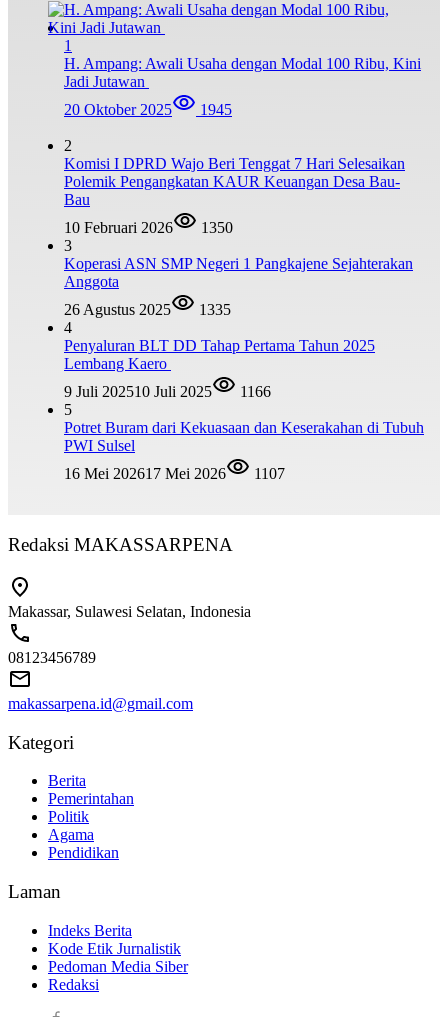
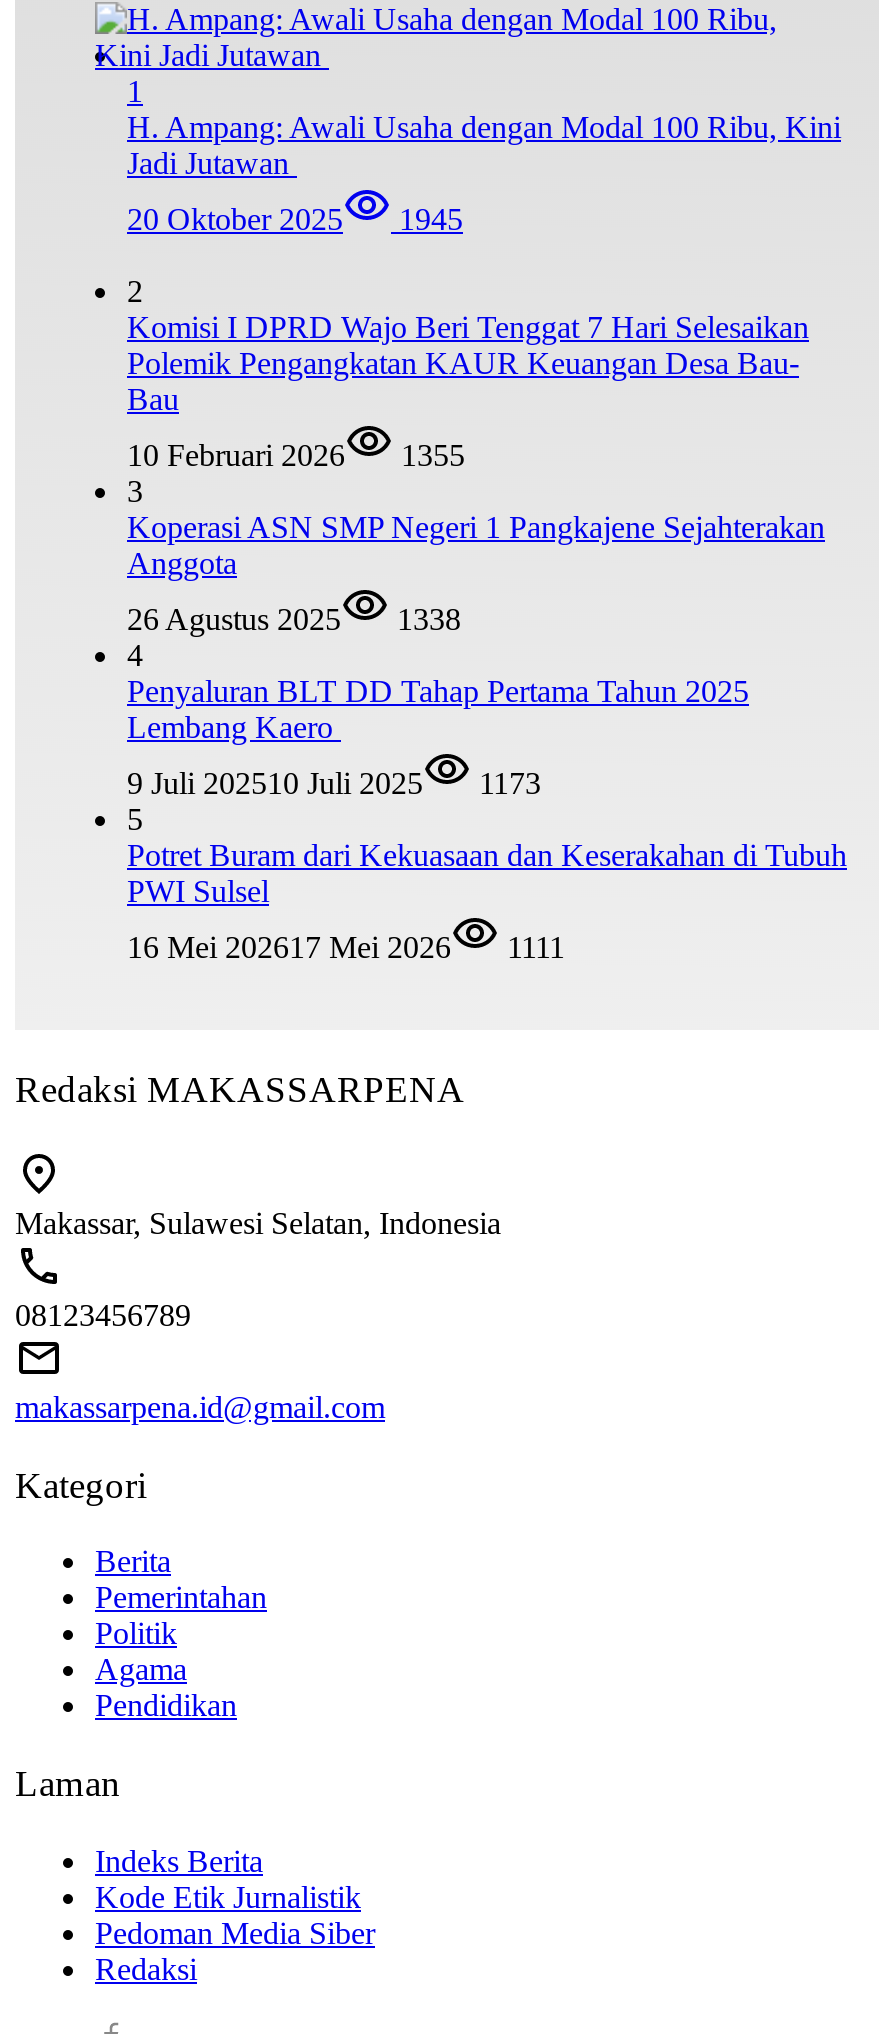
[64,219,233,236] 10 Februari 2026 1350 -> [127,439,465,473] 10 Februari 2026 1355
[64,301,231,318] 26 Agustus 2025 1335 -> [127,603,461,637] 26 Agustus 2025 1338
[64,383,271,400] 9 Juli 202510 Juli 2025 1166 -> [127,767,541,801] 9 Juli 202510 Juli 2025 1173
[64,465,285,482] 16 Mei 202617 Mei 2026 1107 -> [127,931,565,965] 16 Mei 202617 Mei 2026 1111

